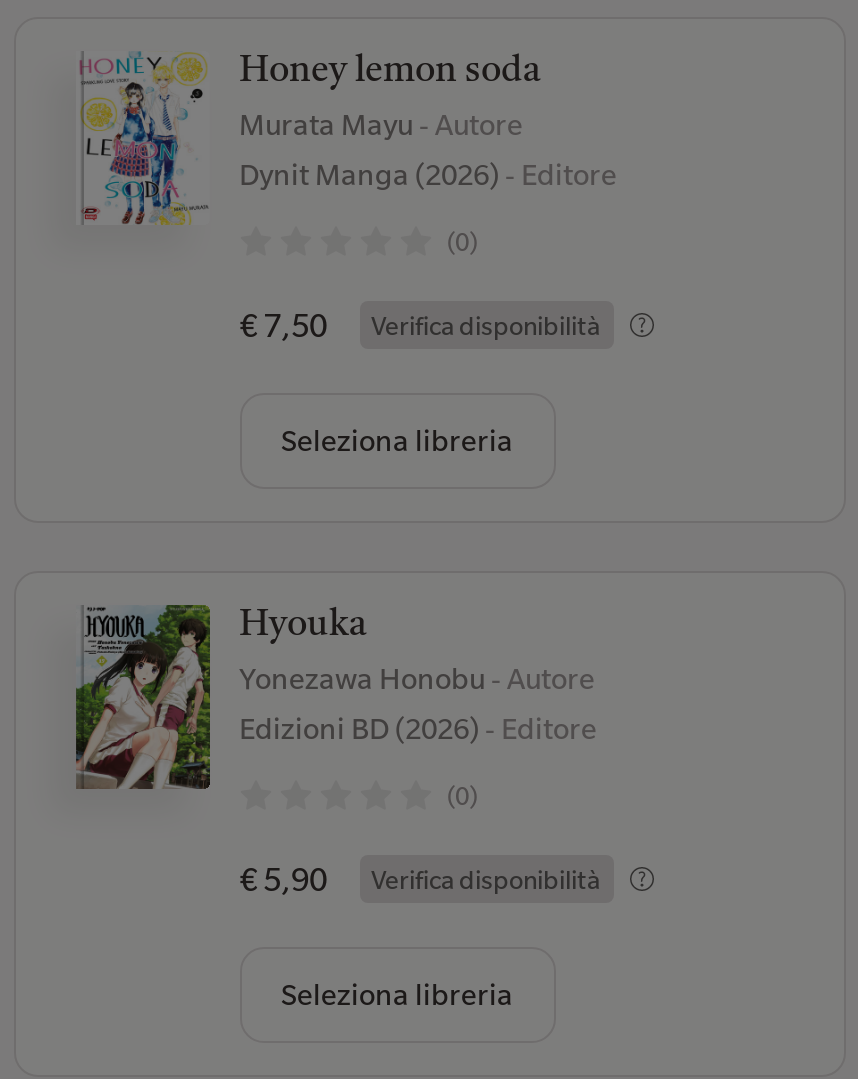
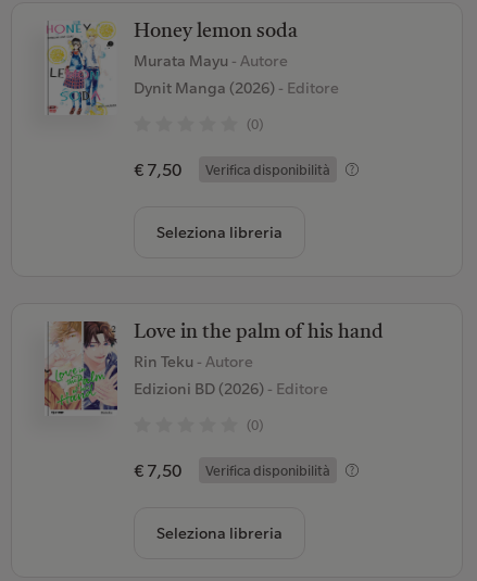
[74,603,367,791] [image] | Hyouka -> [43,320,383,421] [image] | Love in the palm of his hand
[239,661,595,697] Yonezawa Honobu - Autore -> [133,352,253,371] Rin Teku - Autore
[239,859,601,899] € 5,90 Verifica disponibilità -> [133,459,330,481] € 7,50 Verifica disponibilità

